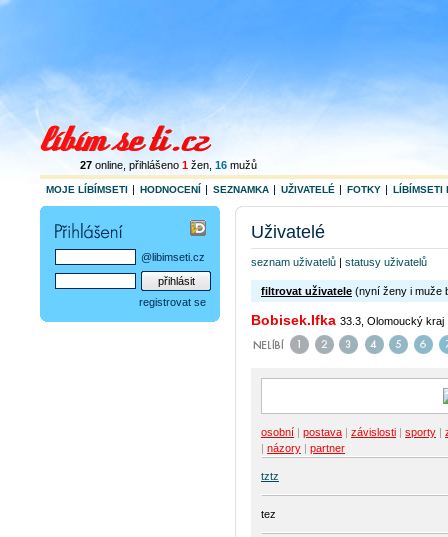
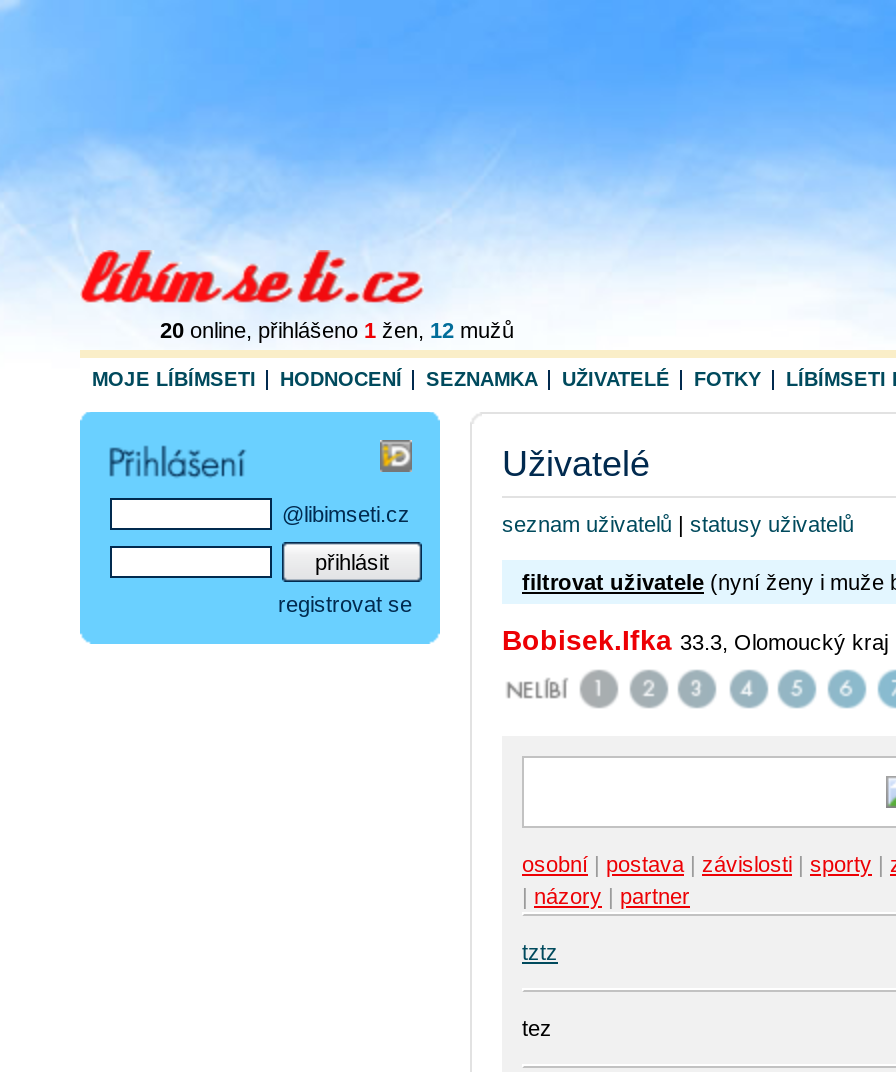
[80,159,257,171] 27 online, přihlášeno 1 žen, 16 mužů -> [160,318,514,342] 20 online, přihlášeno 1 žen, 12 mužů

